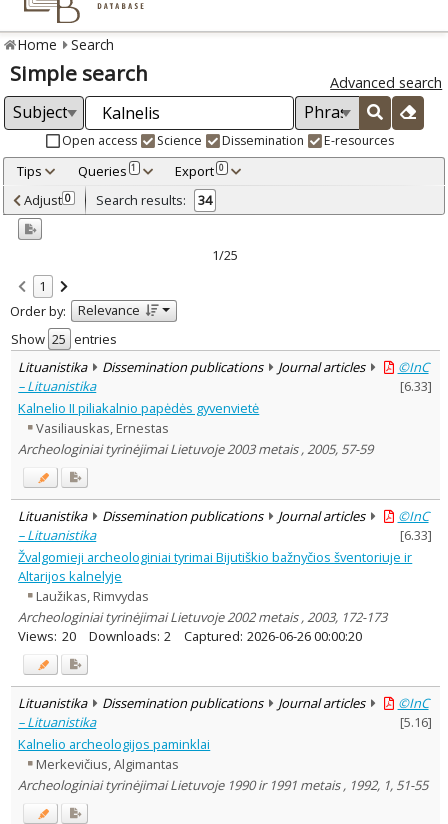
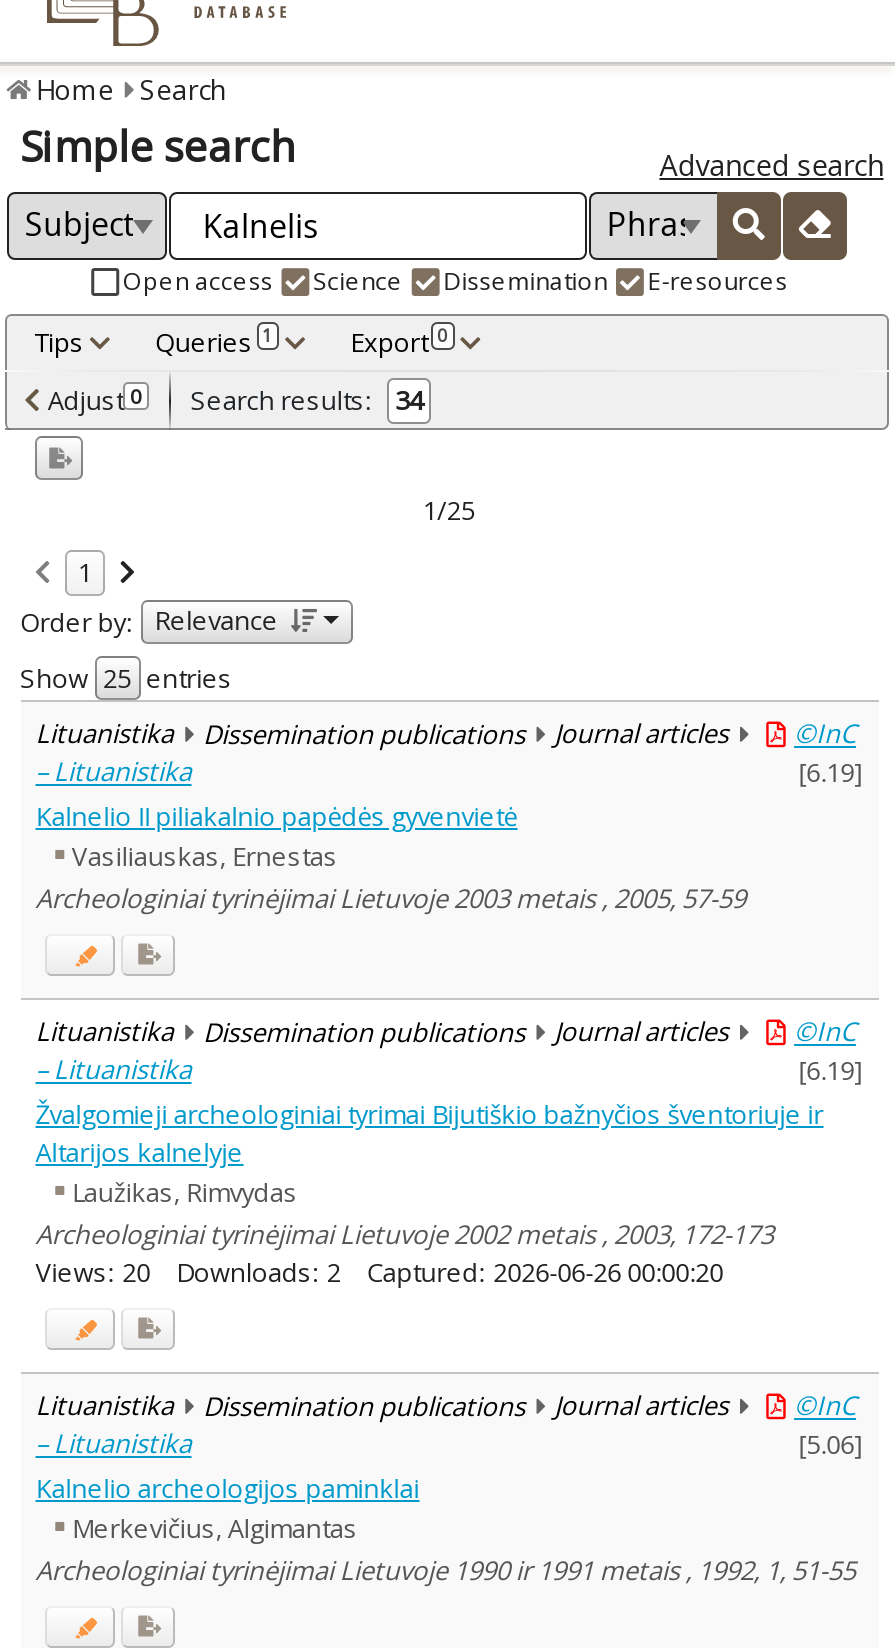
[400,377,432,395] [6.33] -> [798,753,862,789] [6.19]
[400,526,432,544] [6.33] -> [798,1051,862,1087] [6.19]
[400,713,432,731] [5.16] -> [798,1425,862,1461] [5.06]

